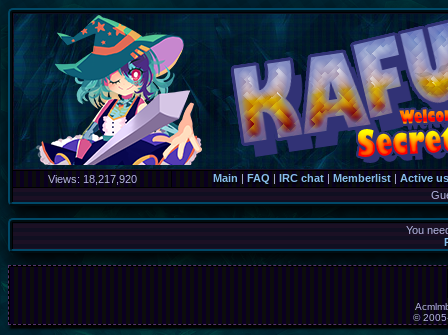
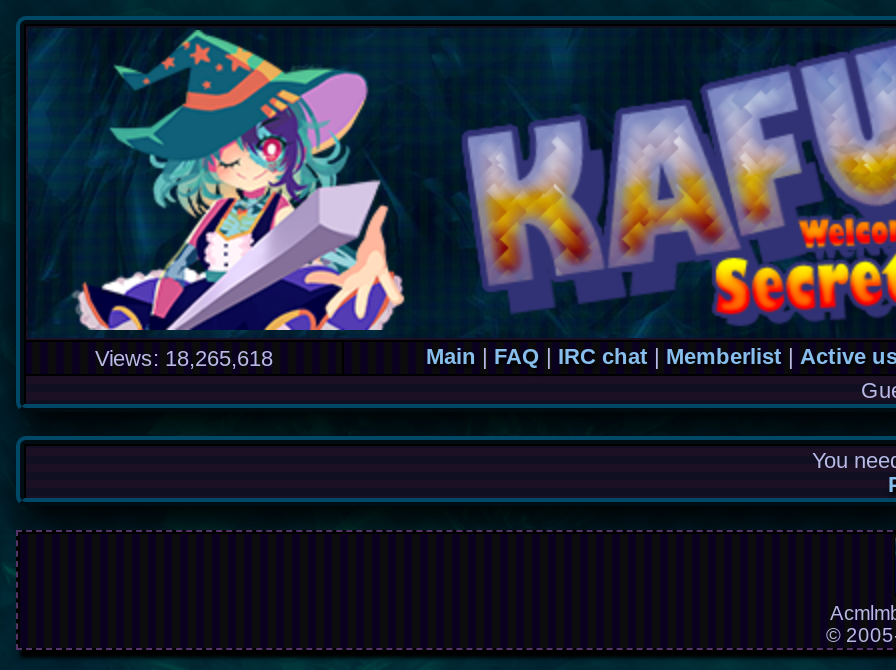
[47,173,136,185] Views: 18,217,920 -> [95,346,273,370] Views: 18,265,618

